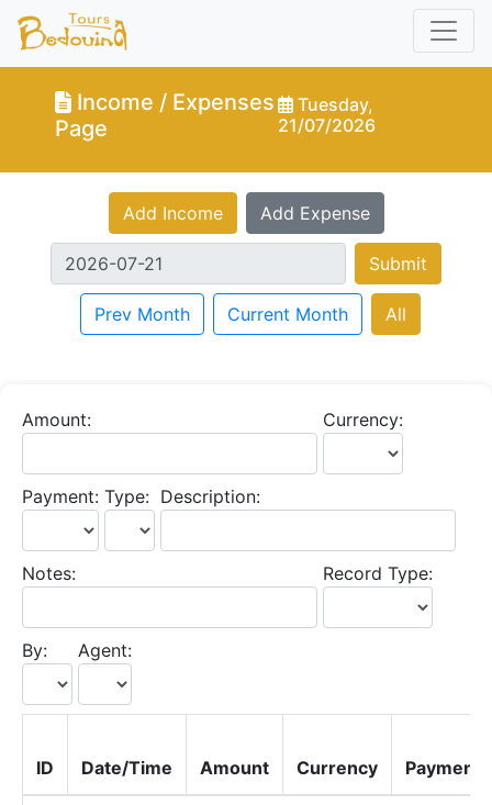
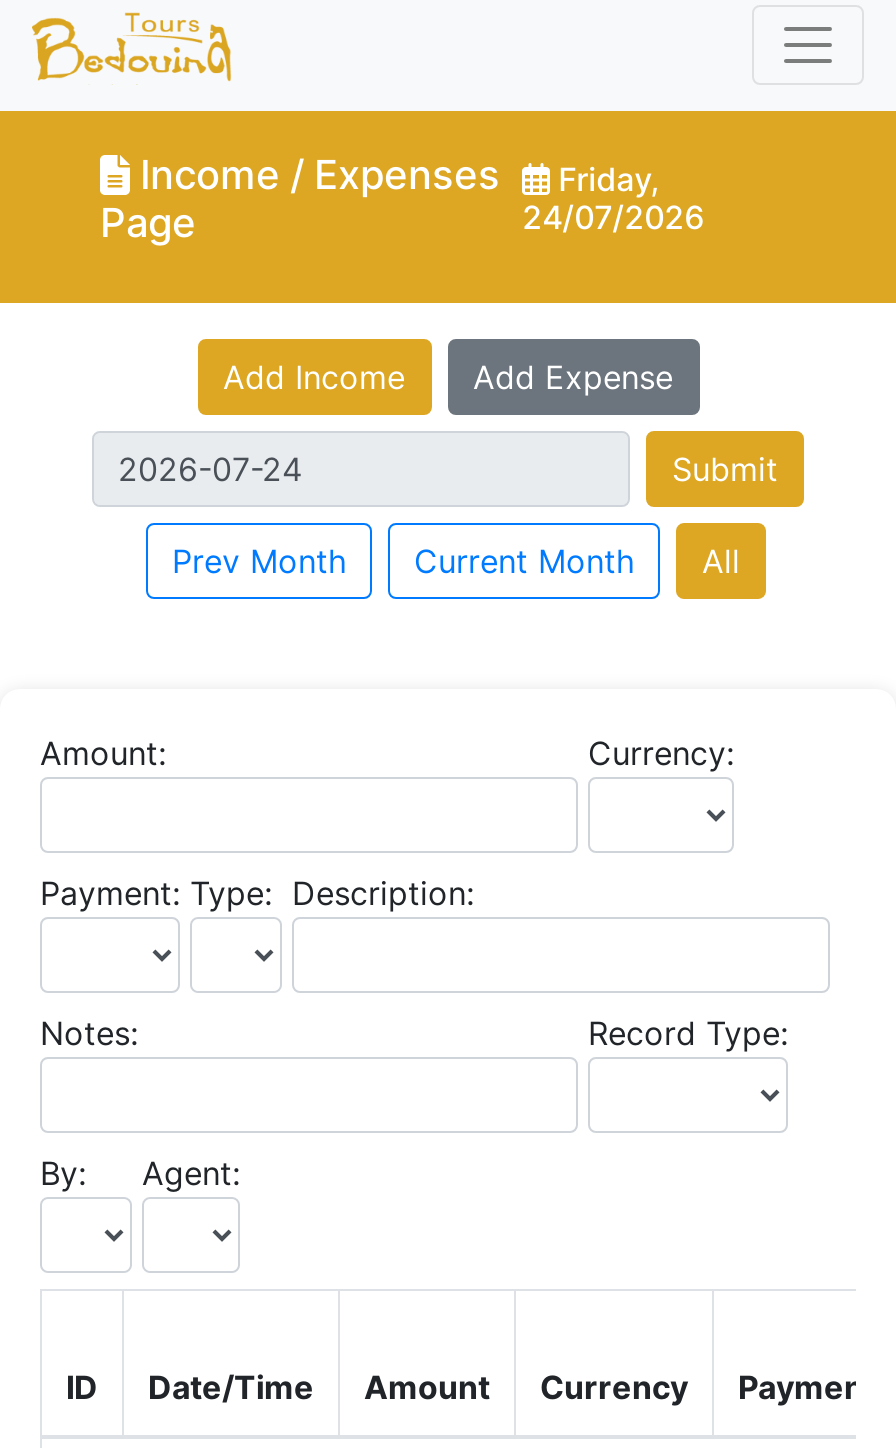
[278,93,376,136] Tuesday, | 21/07/2026 -> [522,159,704,237] Friday, | 24/07/2026

